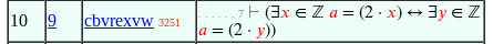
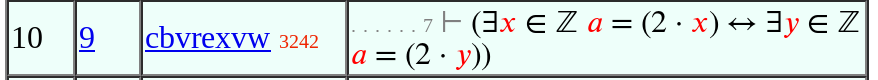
[84,11,181,30] cbvrexvw 3251 -> [145,20,319,54] cbvrexvw 3242

